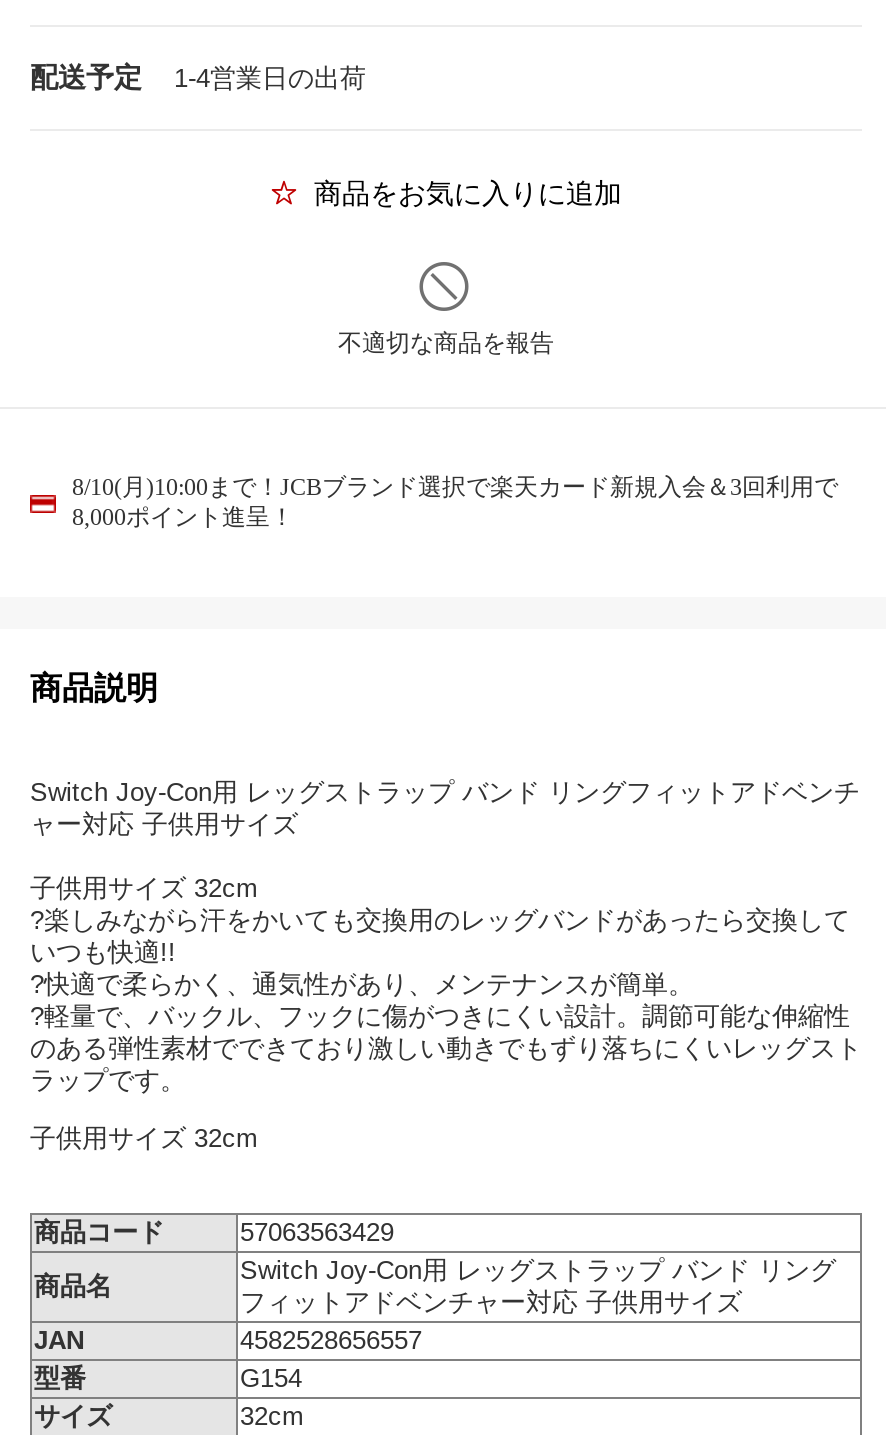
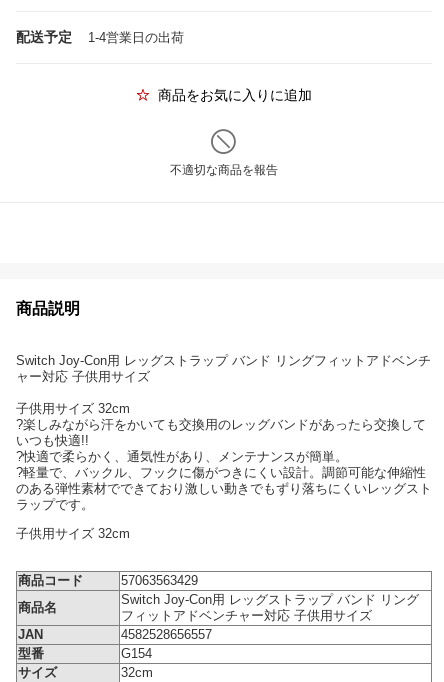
[72,473,838,531] 8/10(月)10:00まで！JCBブランド選択で楽天カード新規入会＆3回利用で | 8,000ポイント進呈！ -> none

